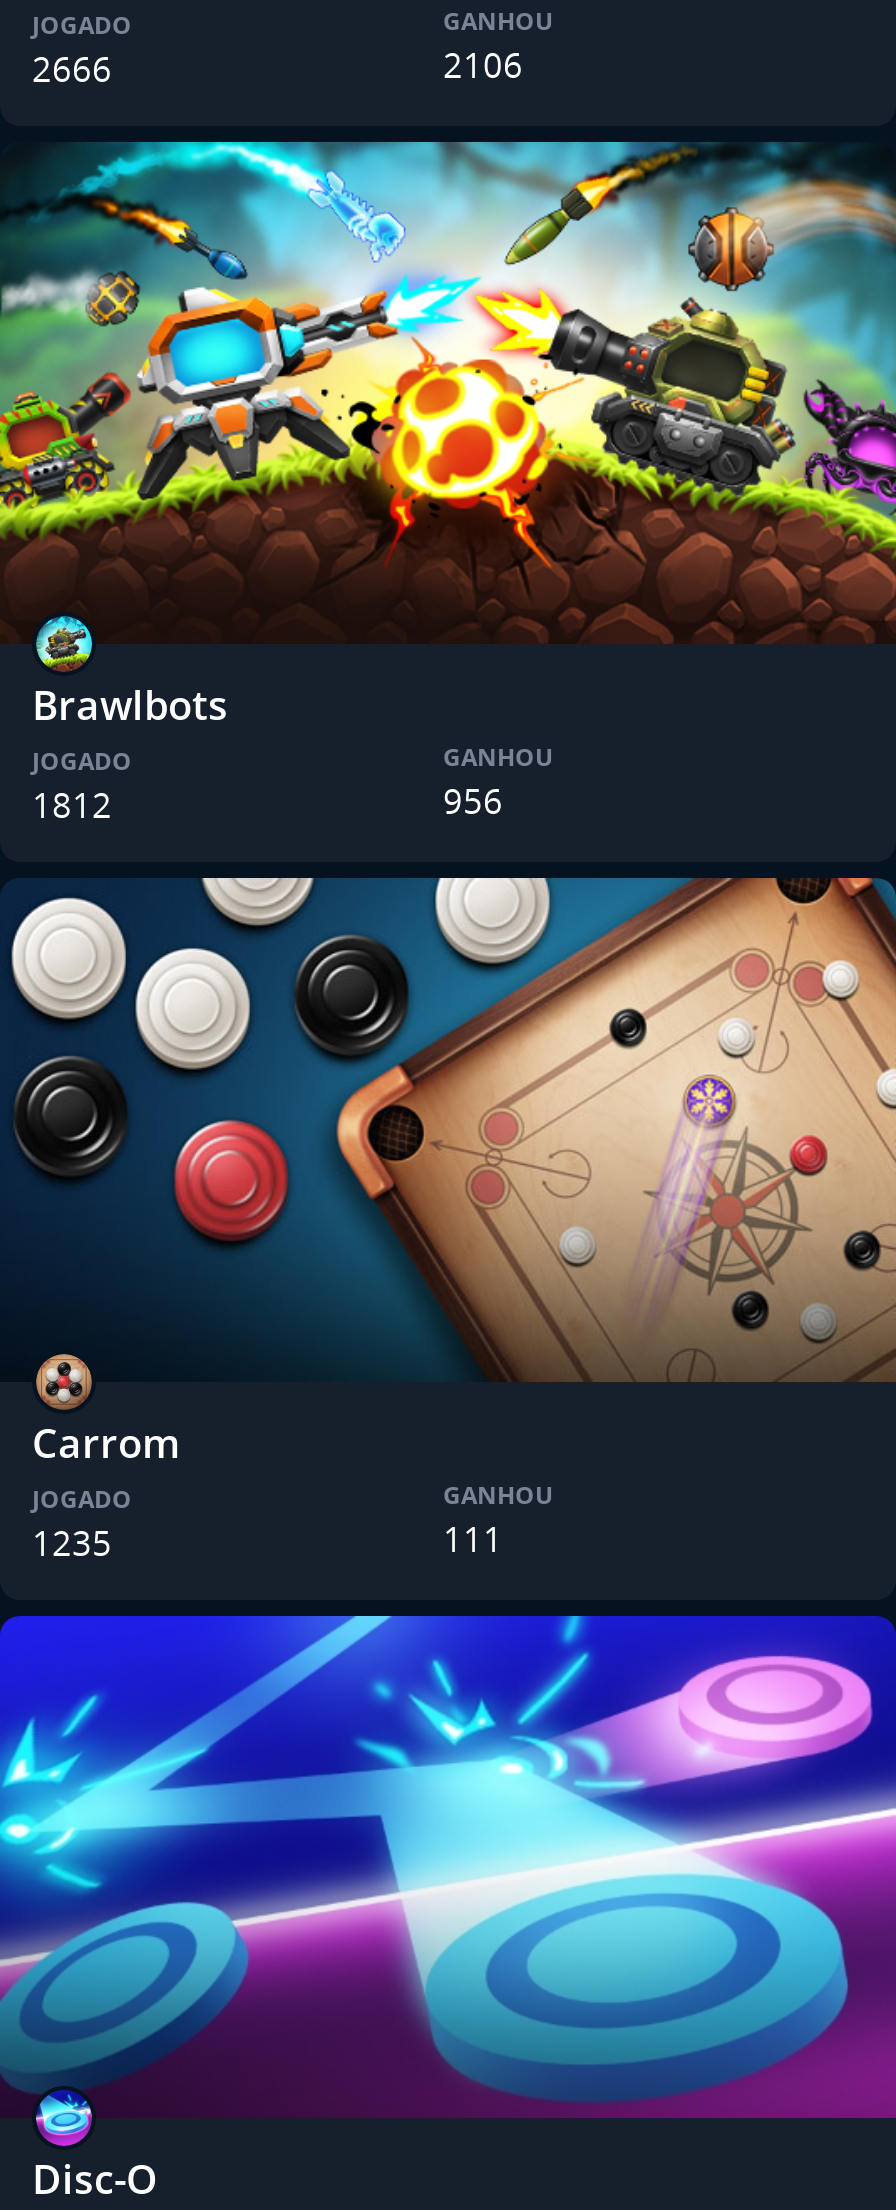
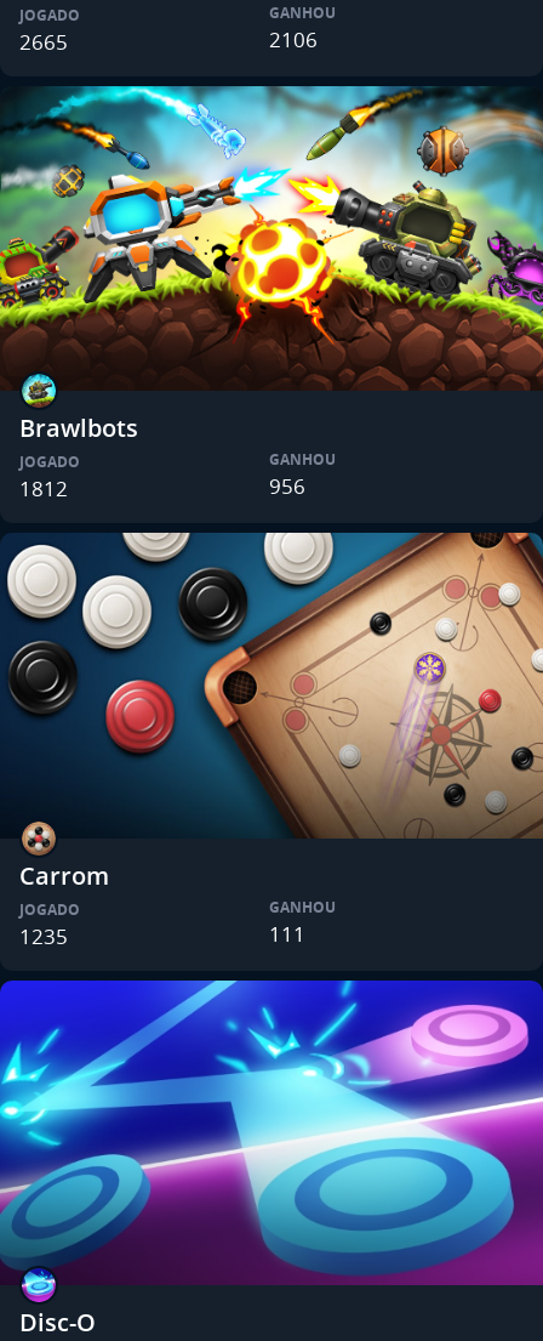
[32,46,112,92] 2666 -> [19,28,68,56] 2665

